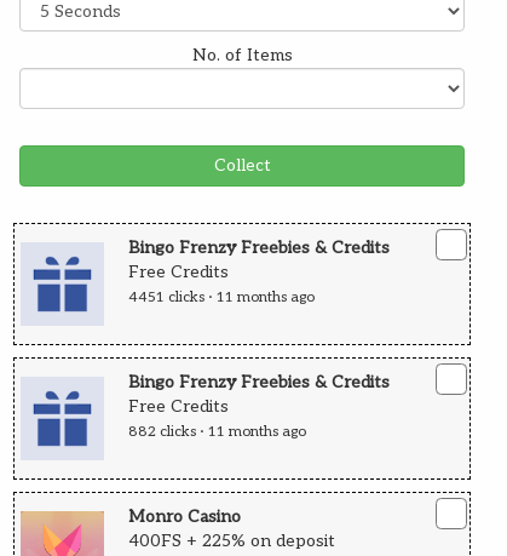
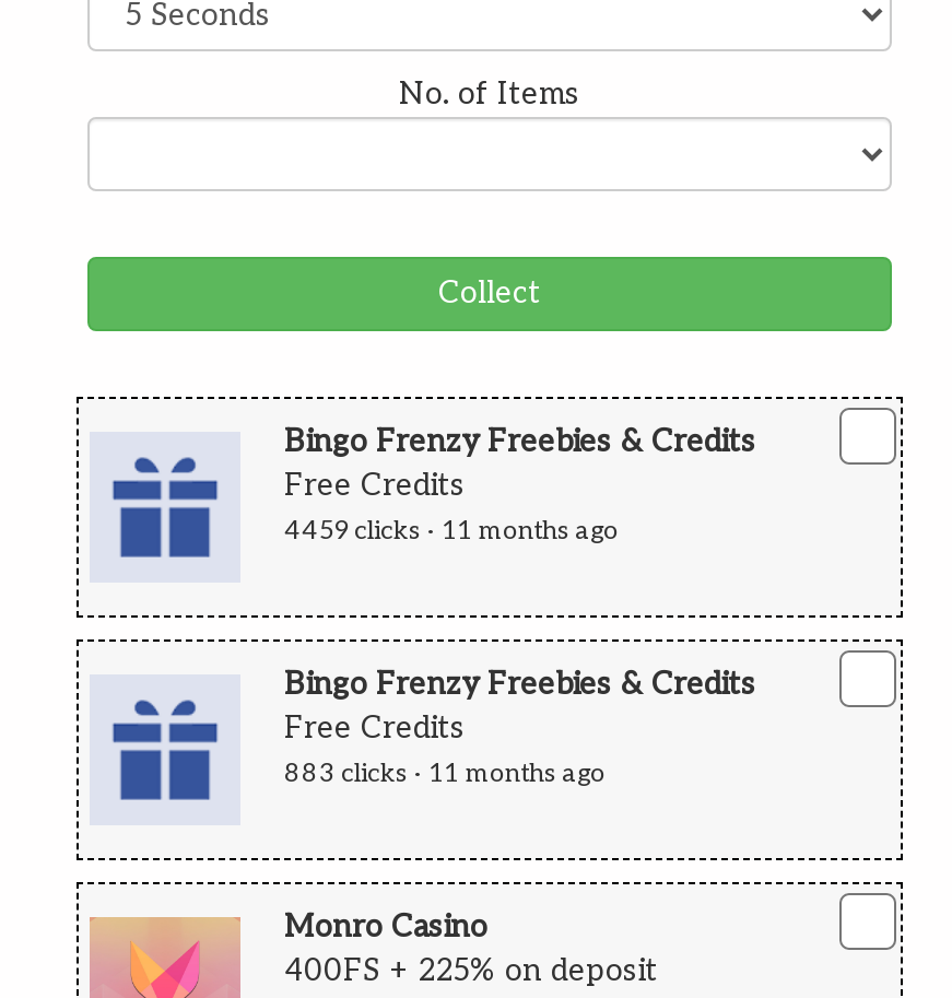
[128,288,315,306] 4451 clicks · 11 months ago -> [284,515,619,548] 4459 clicks · 11 months ago
[128,423,306,441] 882 clicks · 11 months ago -> [284,758,606,790] 883 clicks · 11 months ago

